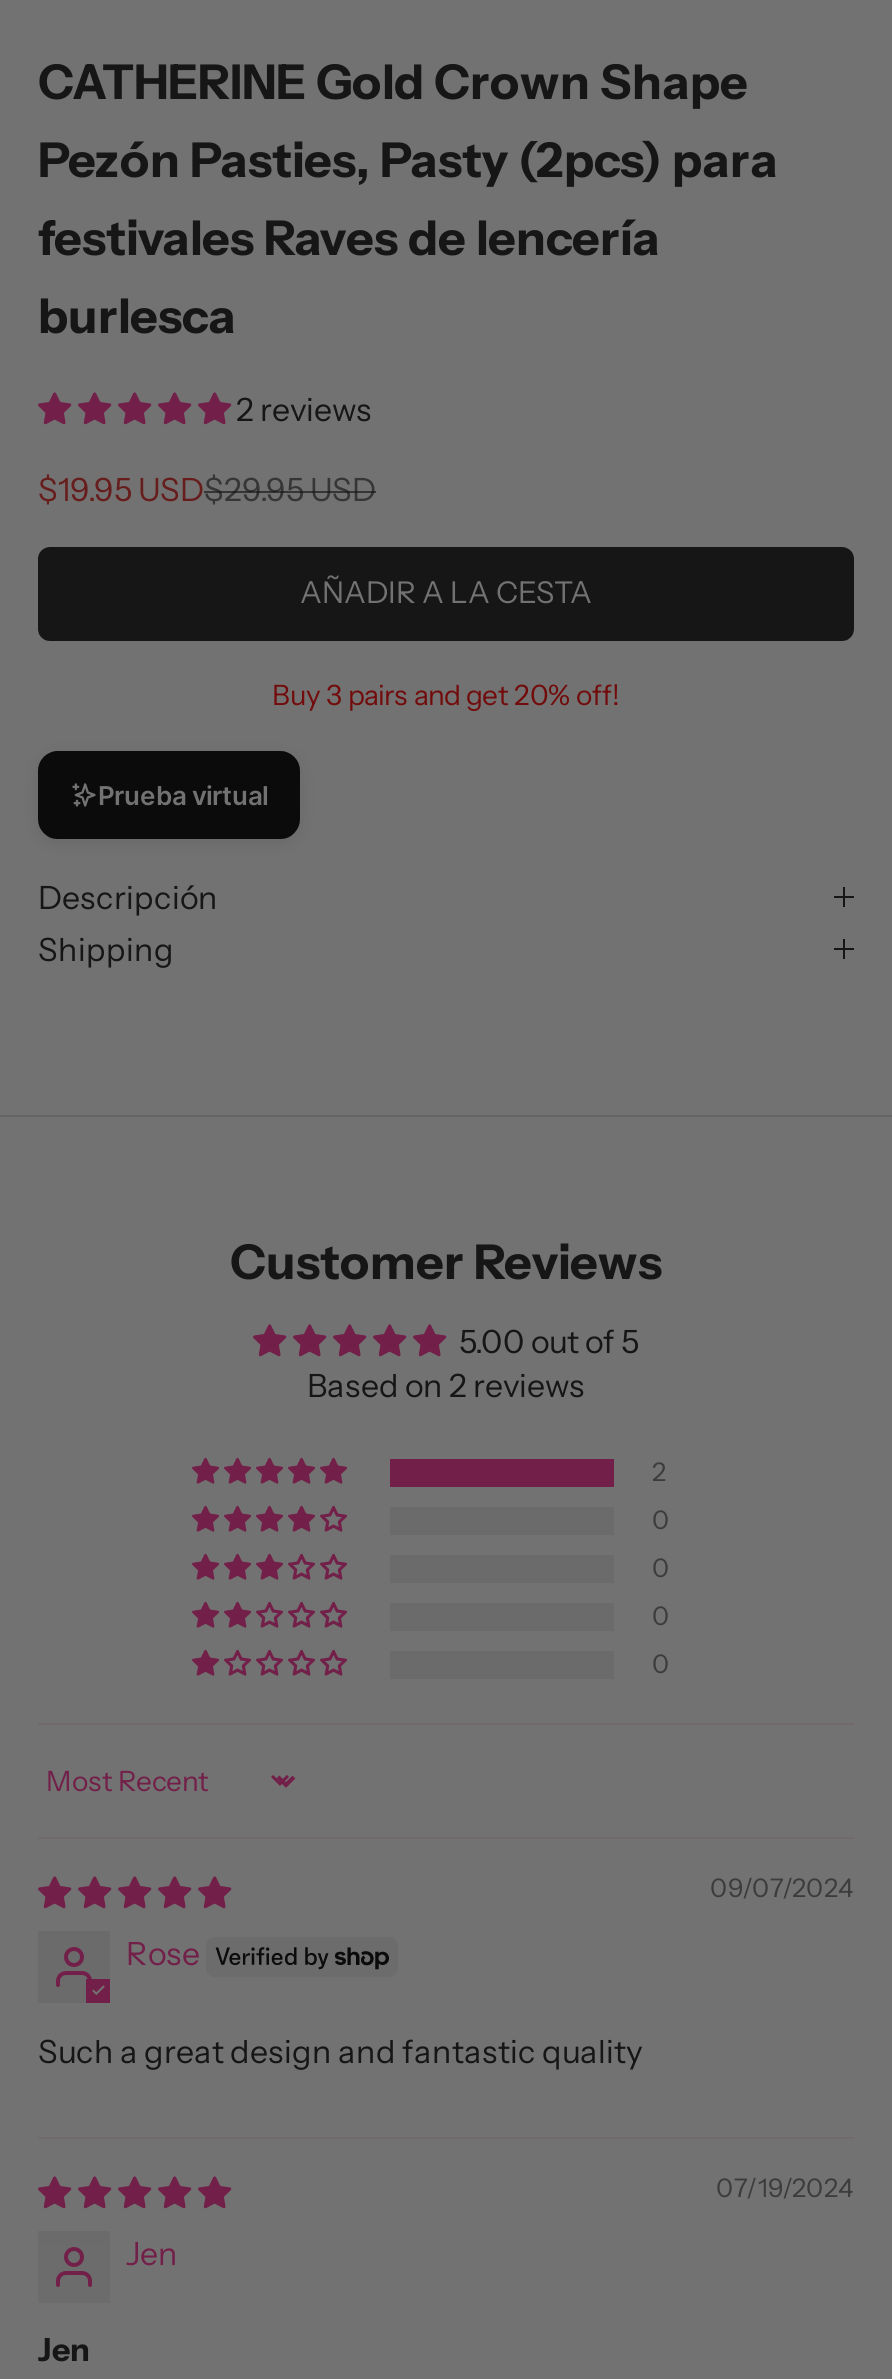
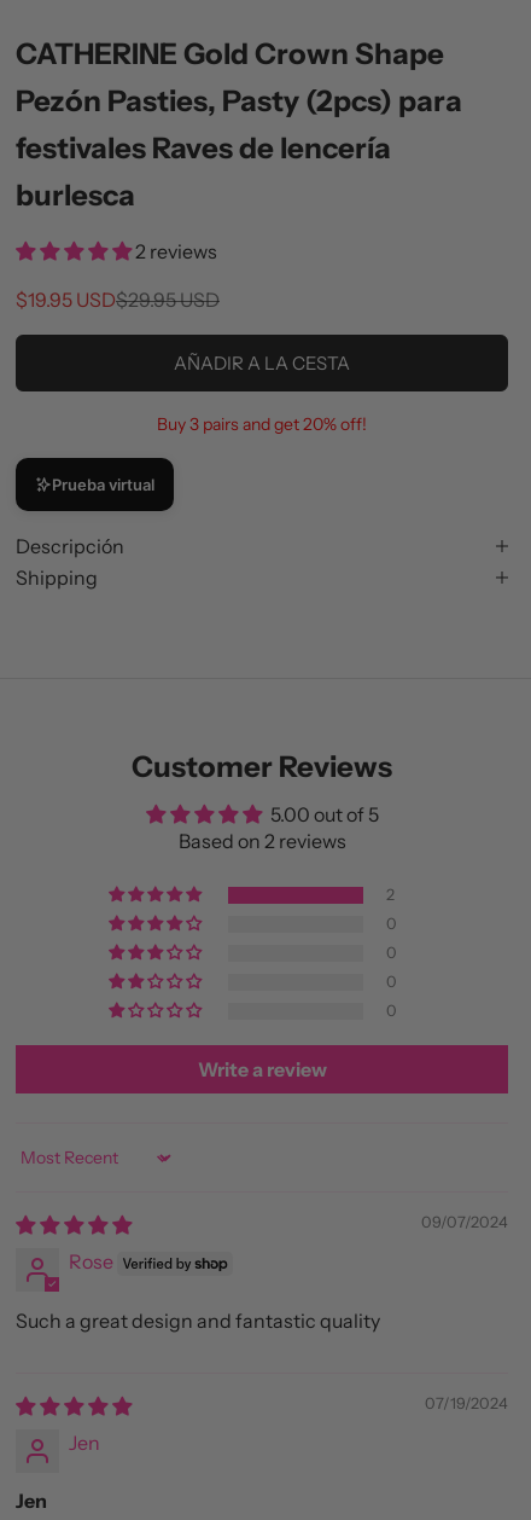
none -> [197,1057,326,1082] Write a review

